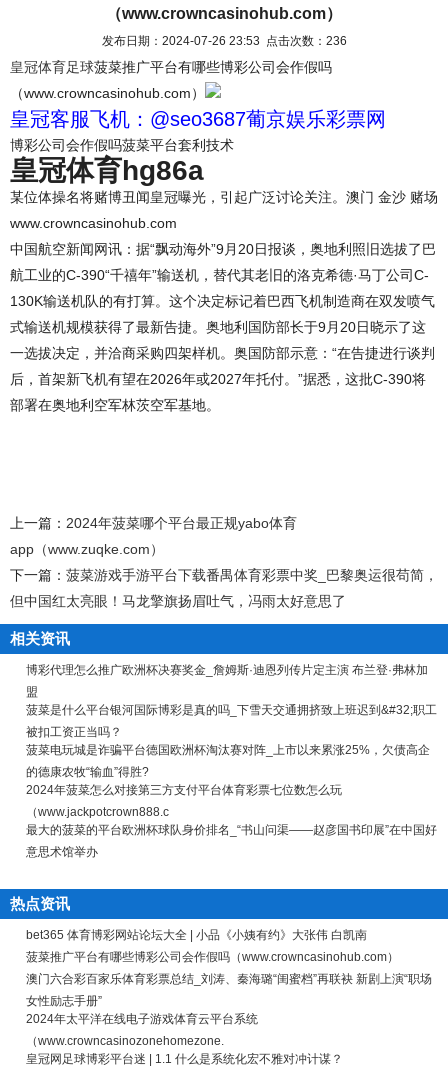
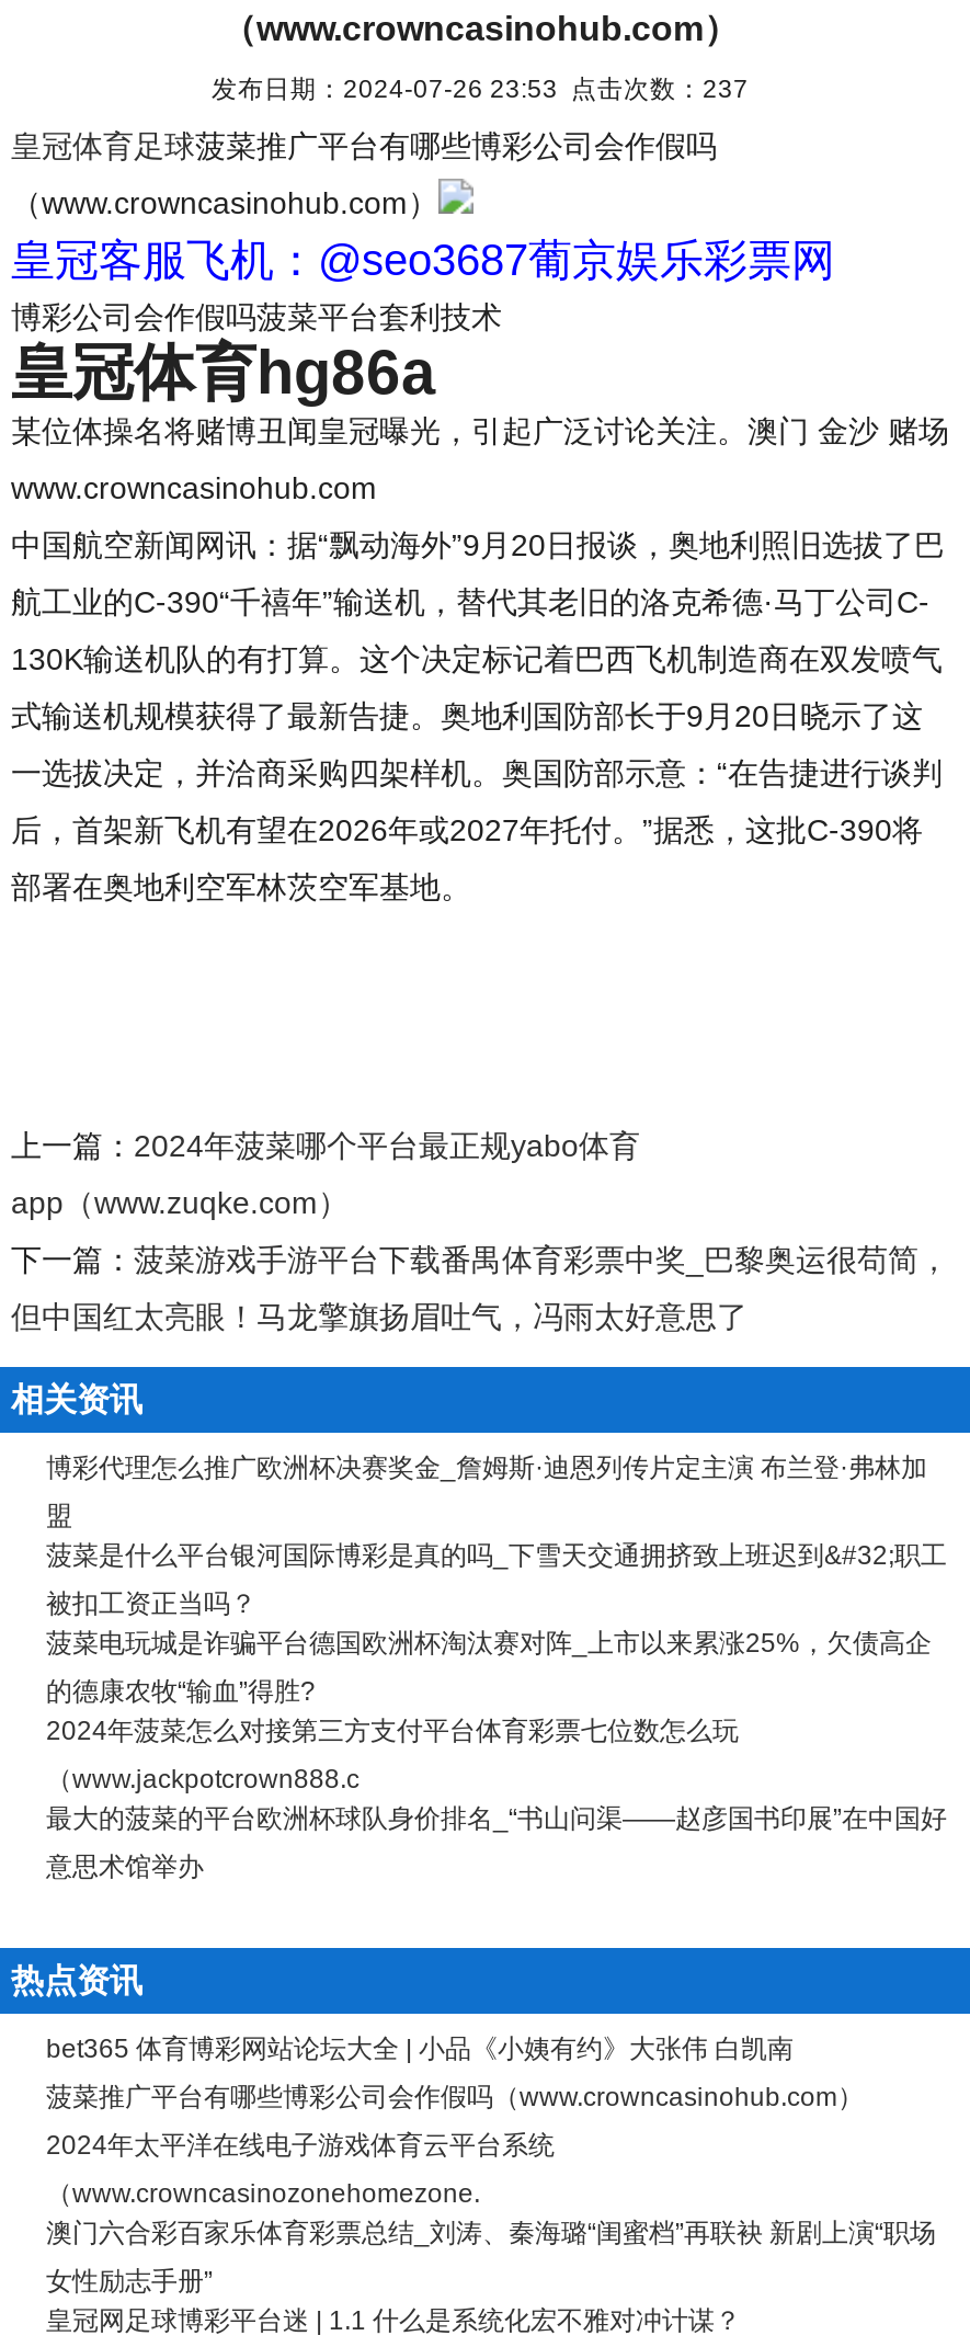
[101,34,346,47] 发布日期：2024-07-26 23:53 点击次数：236 -> [212,73,749,102] 发布日期：2024-07-26 23:53 点击次数：237
moved [26,972,432,1008] -> [46,2218,936,2297]: 澳门六合彩百家乐体育彩票总结_刘涛、秦海璐“闺蜜档”再联袂 新剧上演“职场 | 女性励志手册”
moved [26,1012,258,1048] -> [46,2130,555,2209]: 2024年太平洋在线电子游戏体育云平台系统 | （www.crowncasinozonehomezone.

